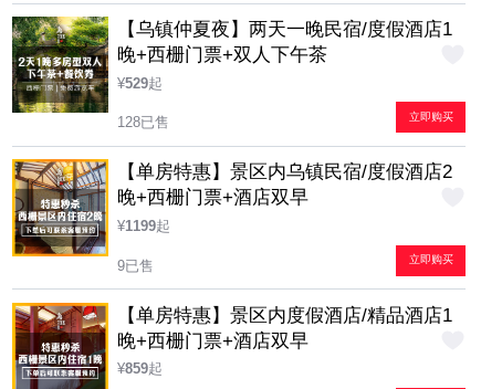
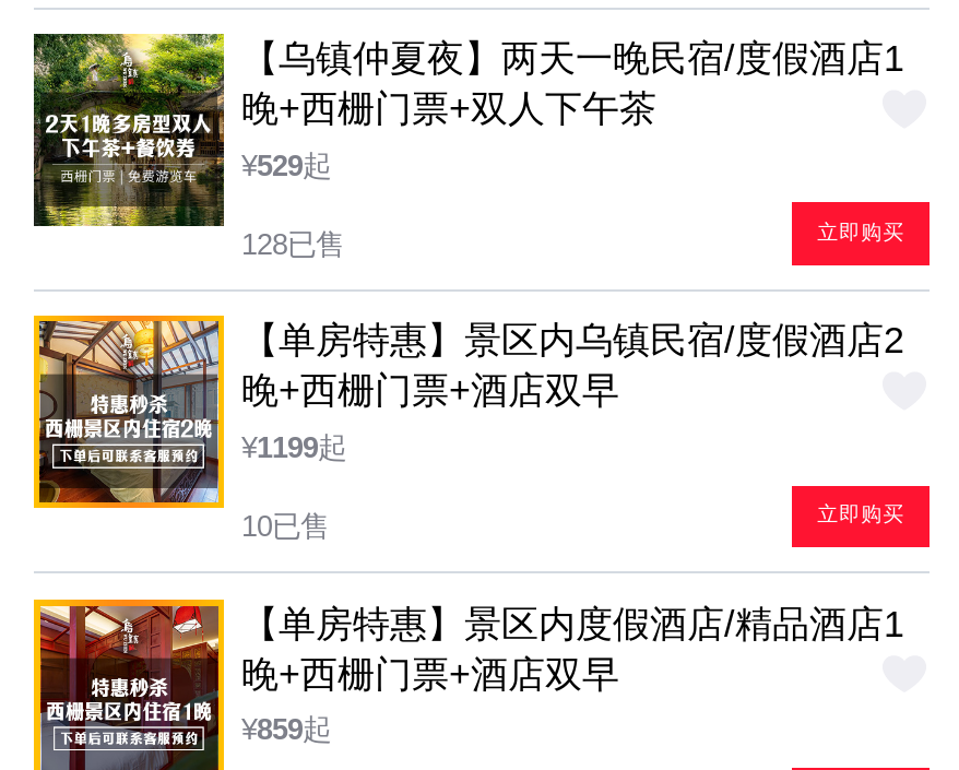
[117,257,154,274] 9已售 -> [241,509,329,542] 10已售

